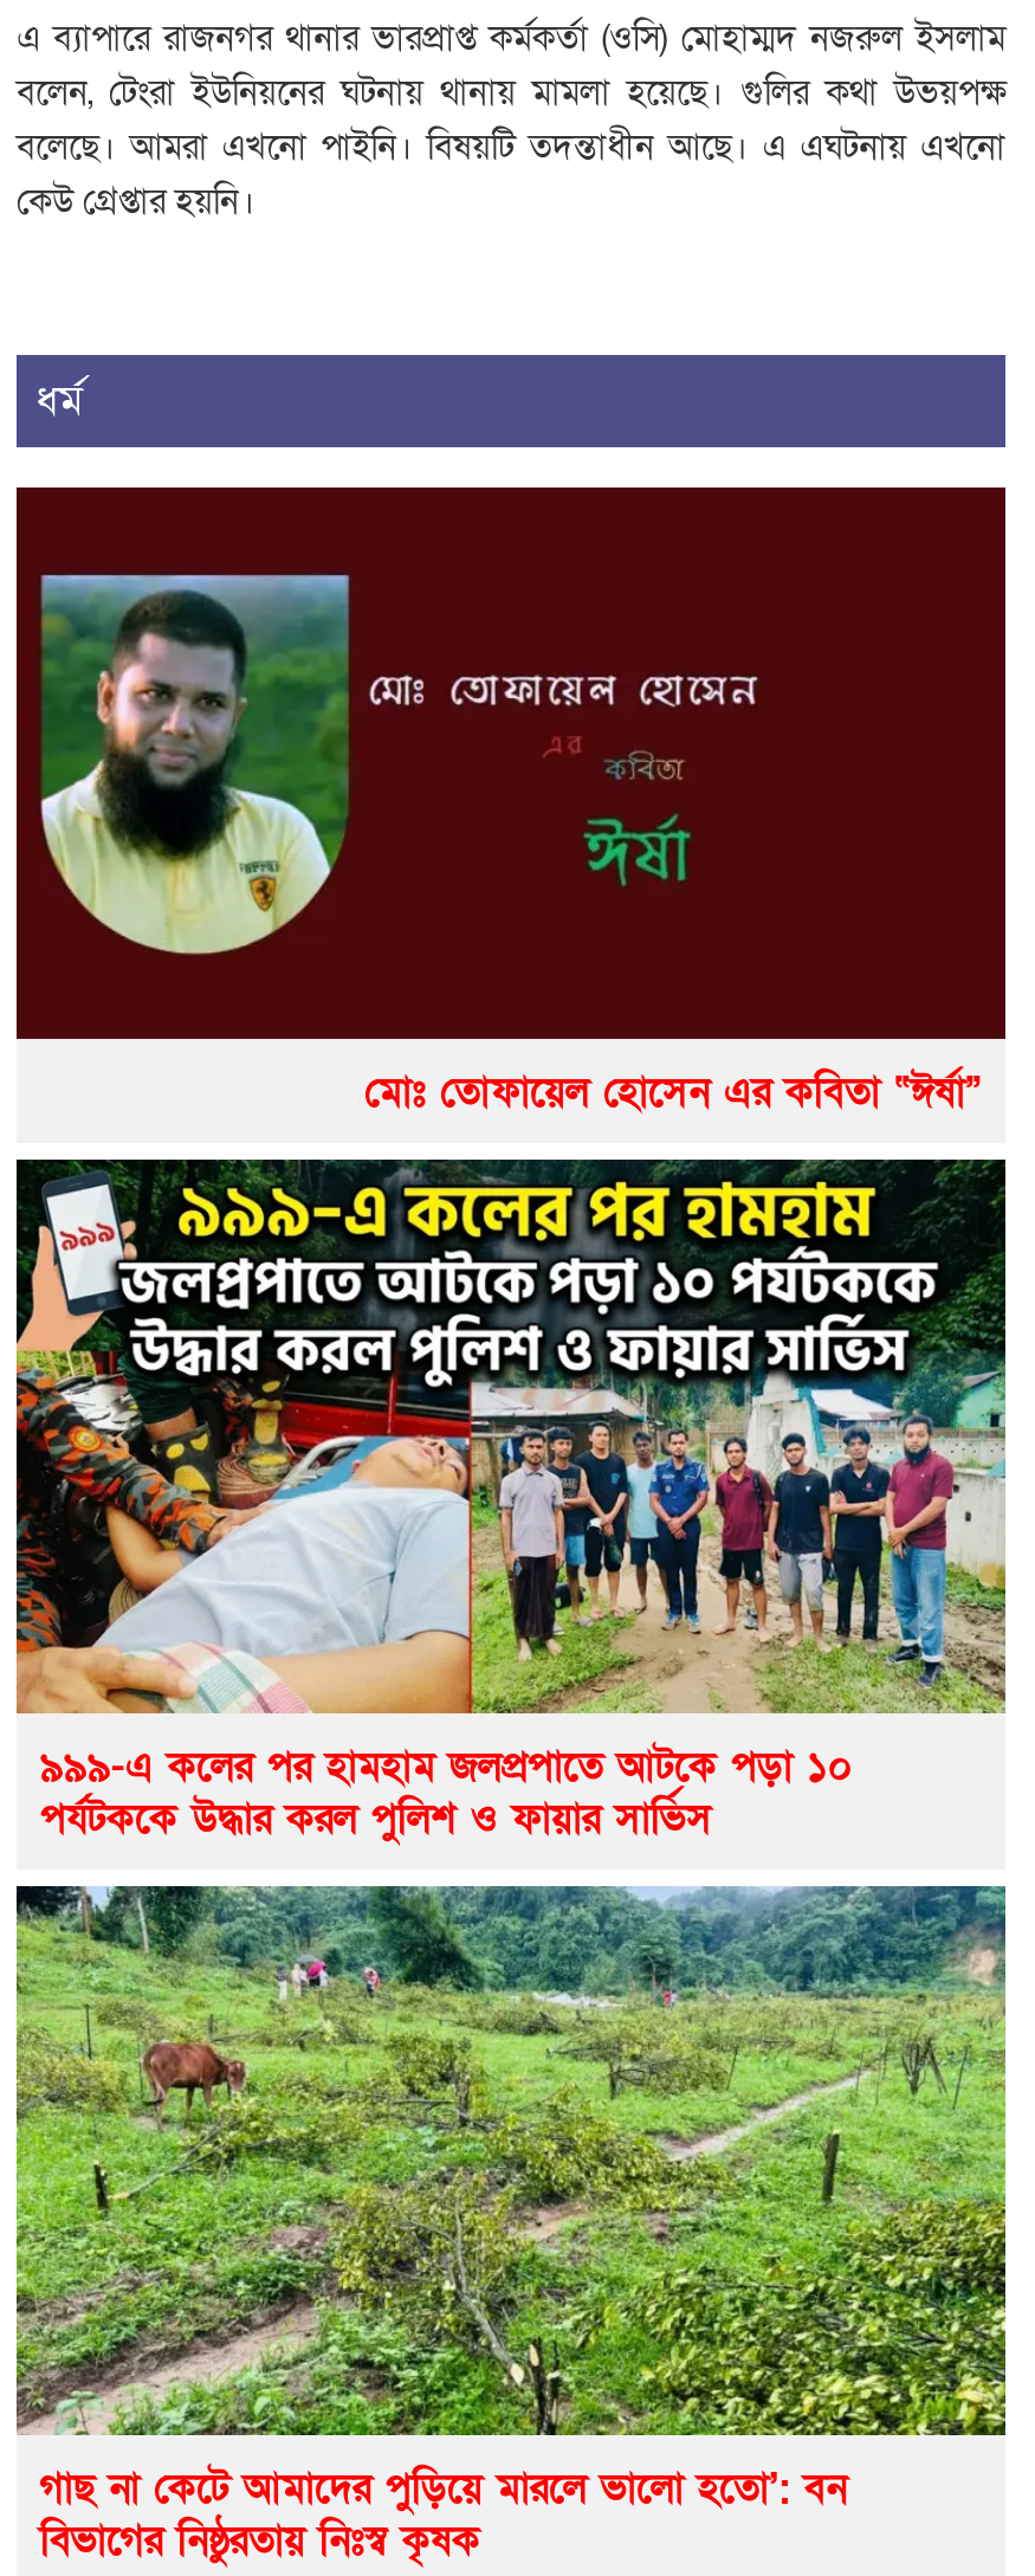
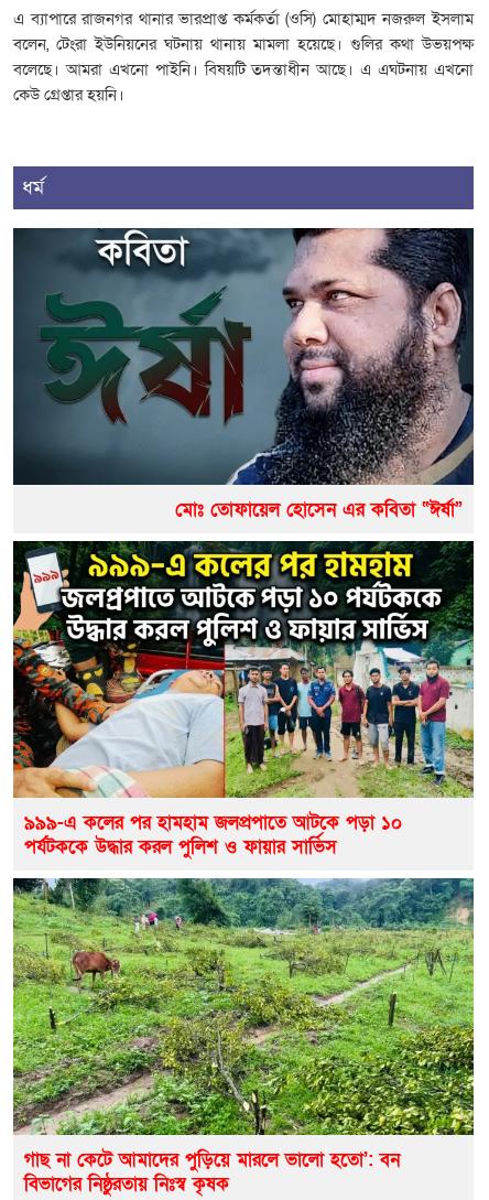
[17,485,1008,1041] [image] -> [13,227,475,486] [image]

